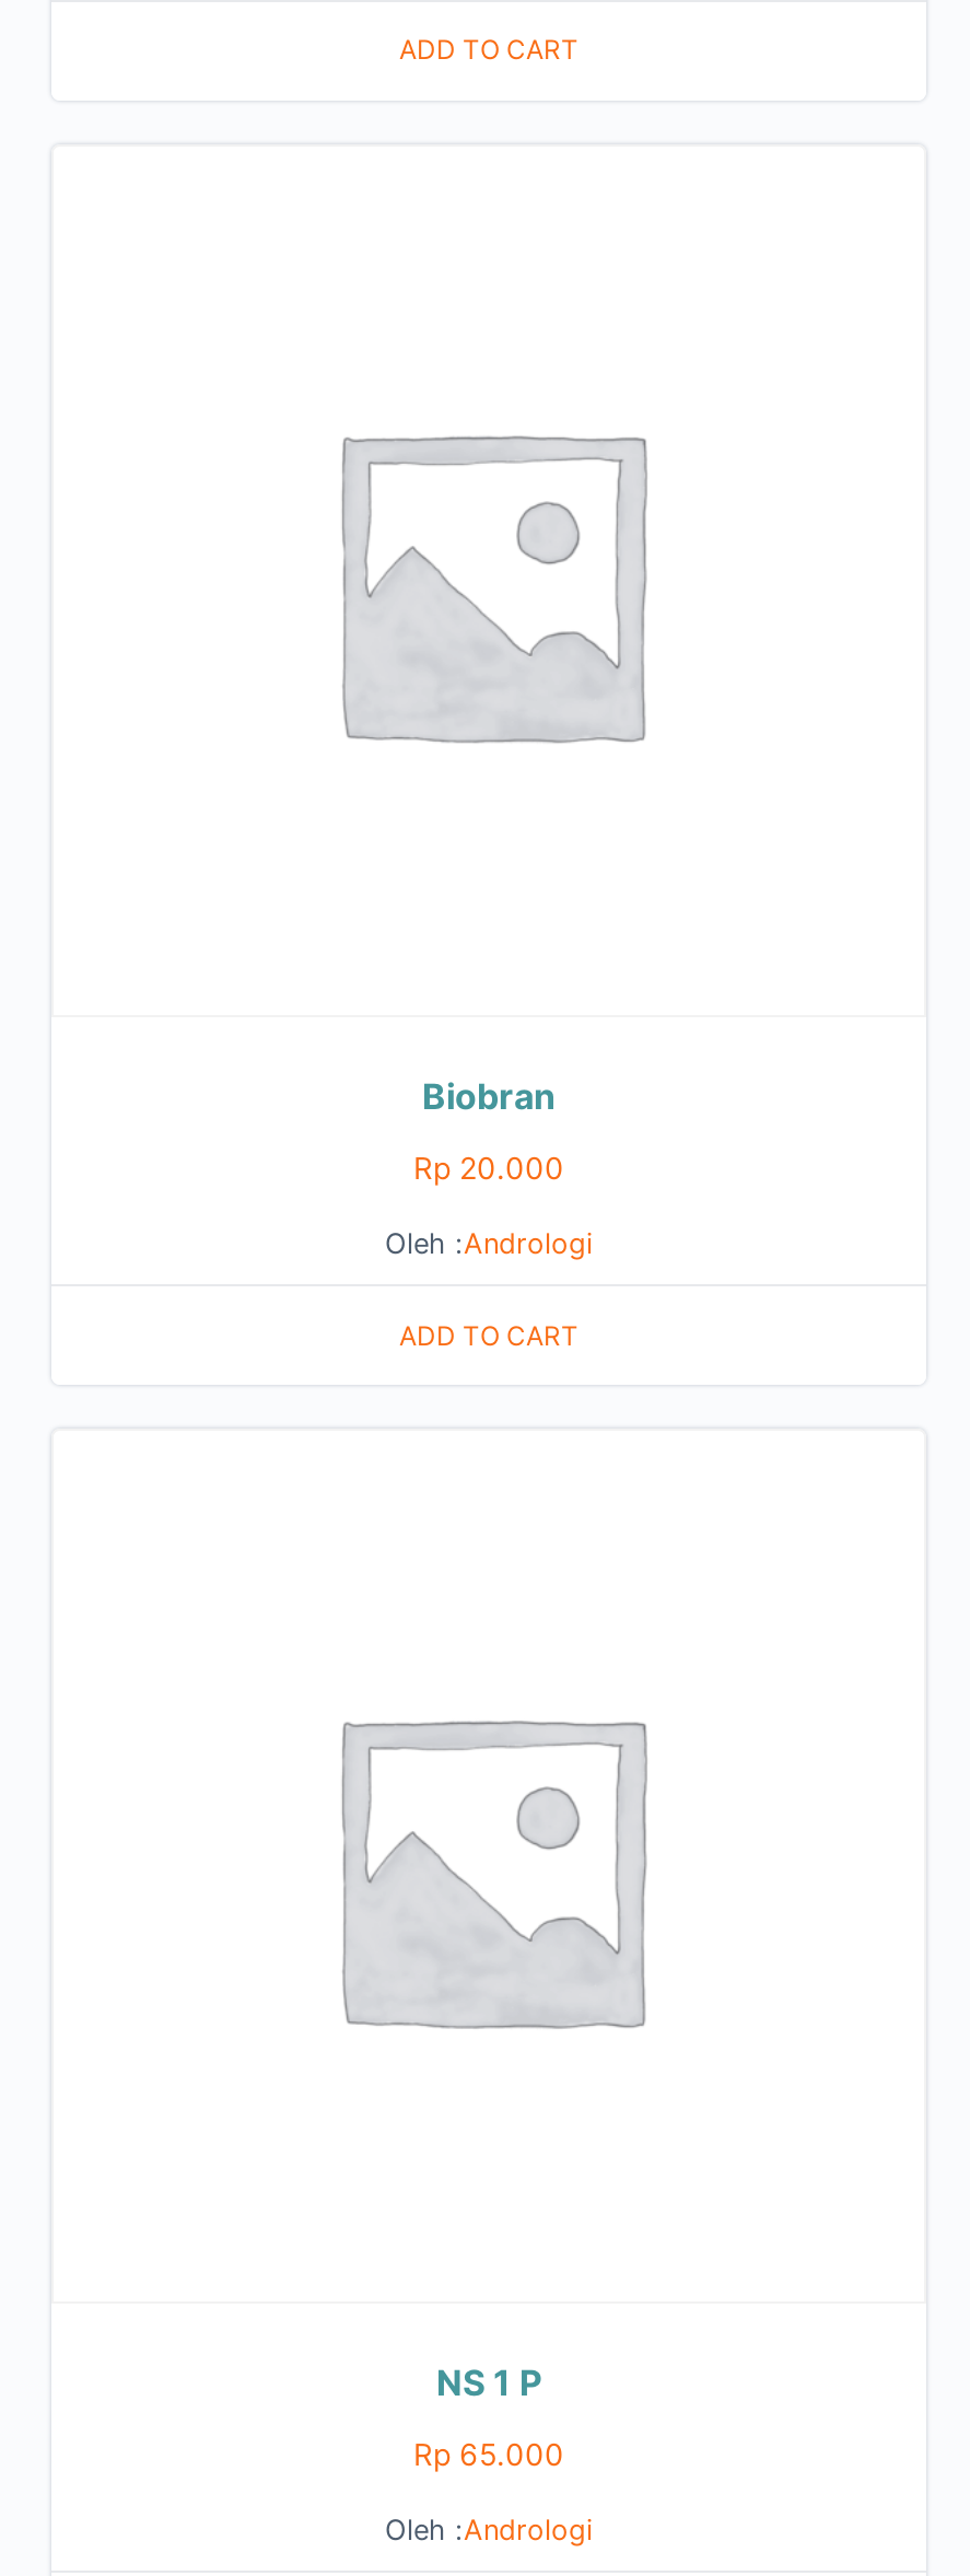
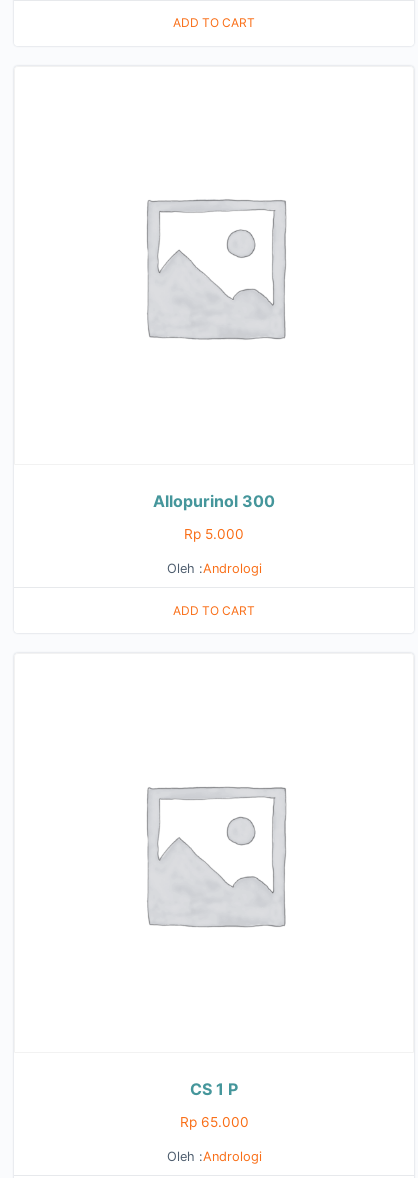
[422,1075,556,1119] Biobran -> [153,491,275,511] Allopurinol 300
[413,1152,564,1187] Rp 20.000 -> [184,526,244,542] Rp 5.000
[436,2360,541,2404] NS 1 P -> [190,1079,238,1099] CS 1 P

